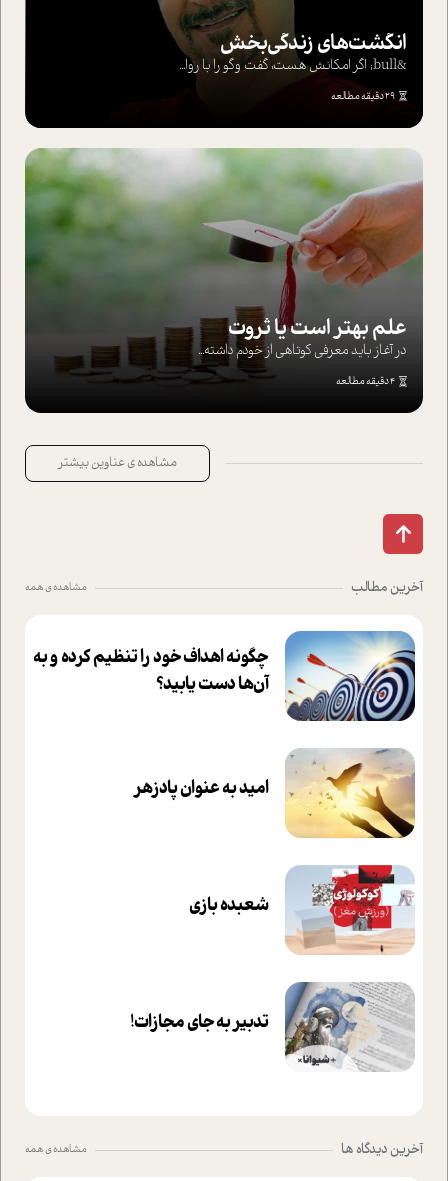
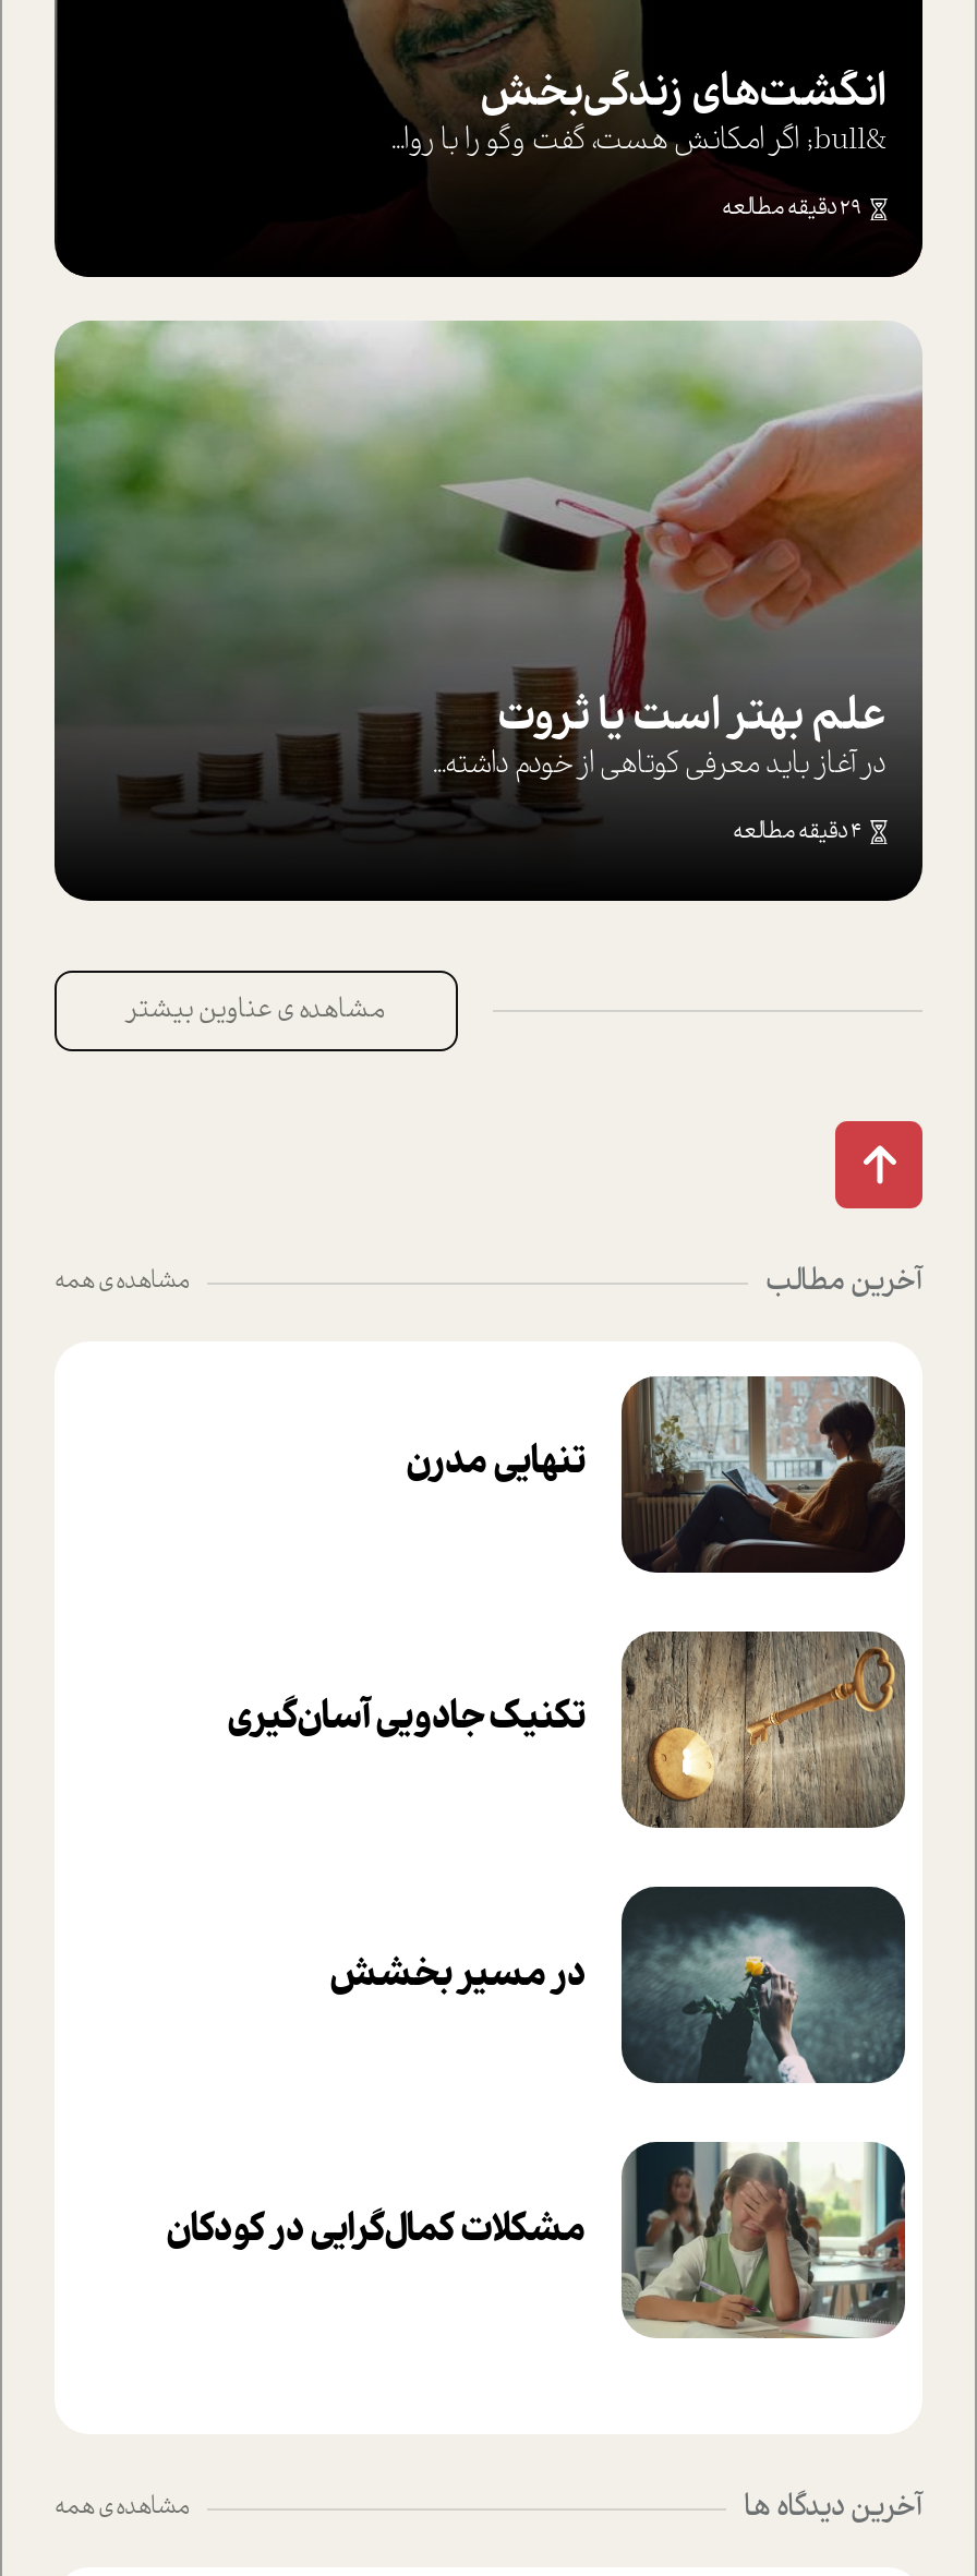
[33,630,416,722] [image] | چگونه اهداف خود را تنظیم کرده و به | آن‌ها دست یابید؟ -> [406,1374,907,1575] [image] | تنهایی مدرن
[134,748,415,839] [image] | امید به عنوان پادزهر -> [227,1629,907,1830] [image] | تکنیک جادویی آسان‌گیری
[189,864,415,955] [image] | شعبده بازی -> [329,1885,907,2085] [image] | در مسیر بخشش
[130,981,415,1072] [image] | تدبیر به جای مجازات! -> [166,2140,907,2340] [image] | مشكلات كمال‌گرايي در کودکان

